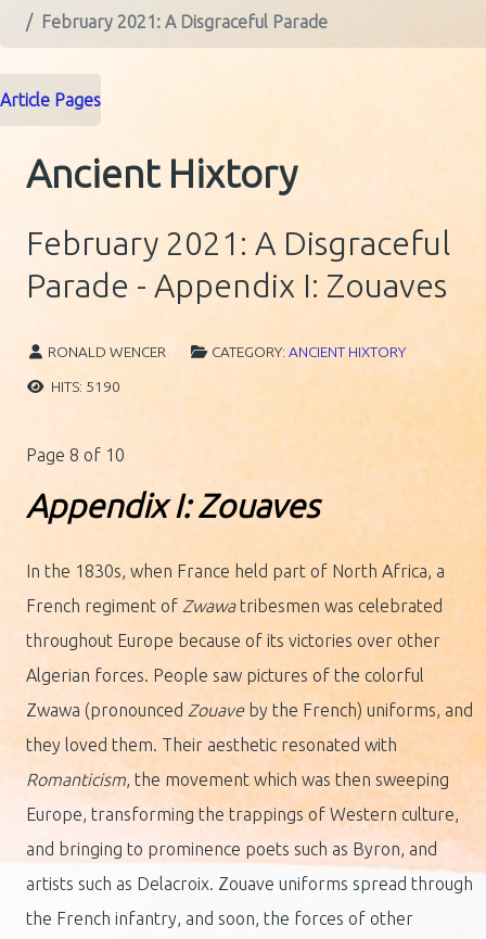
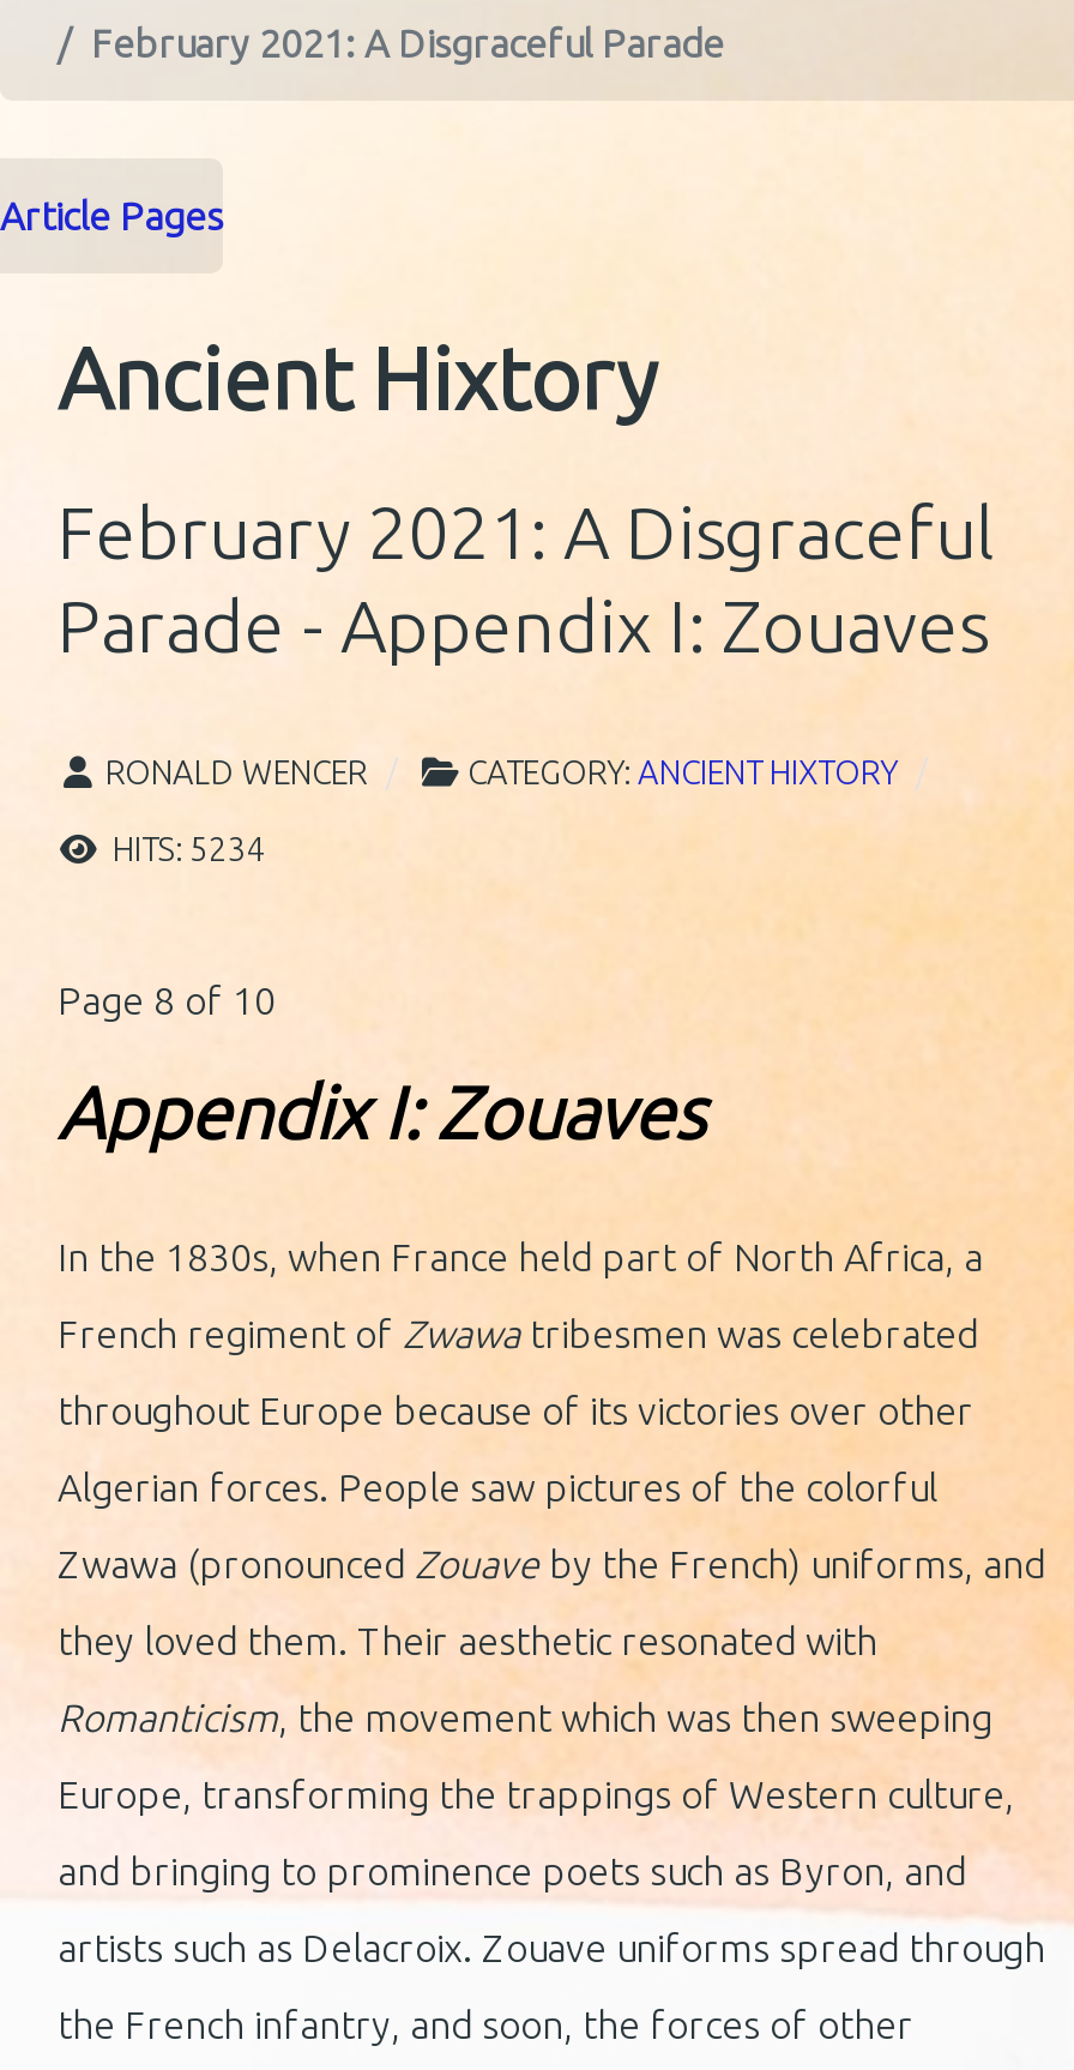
[48,378,120,395] HITS: 5190 -> [105,830,266,868] HITS: 5234

